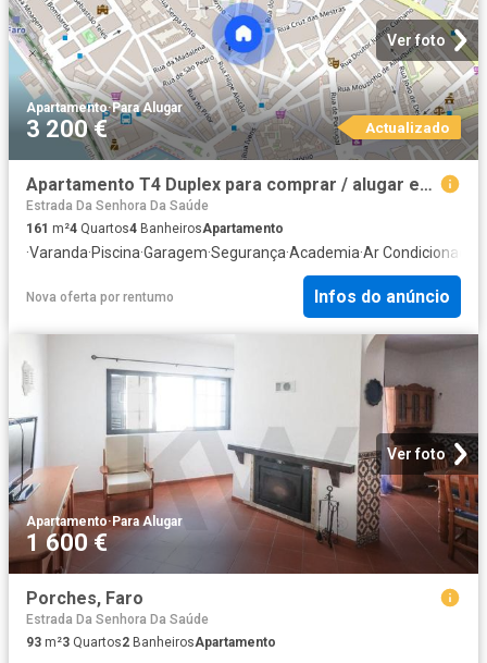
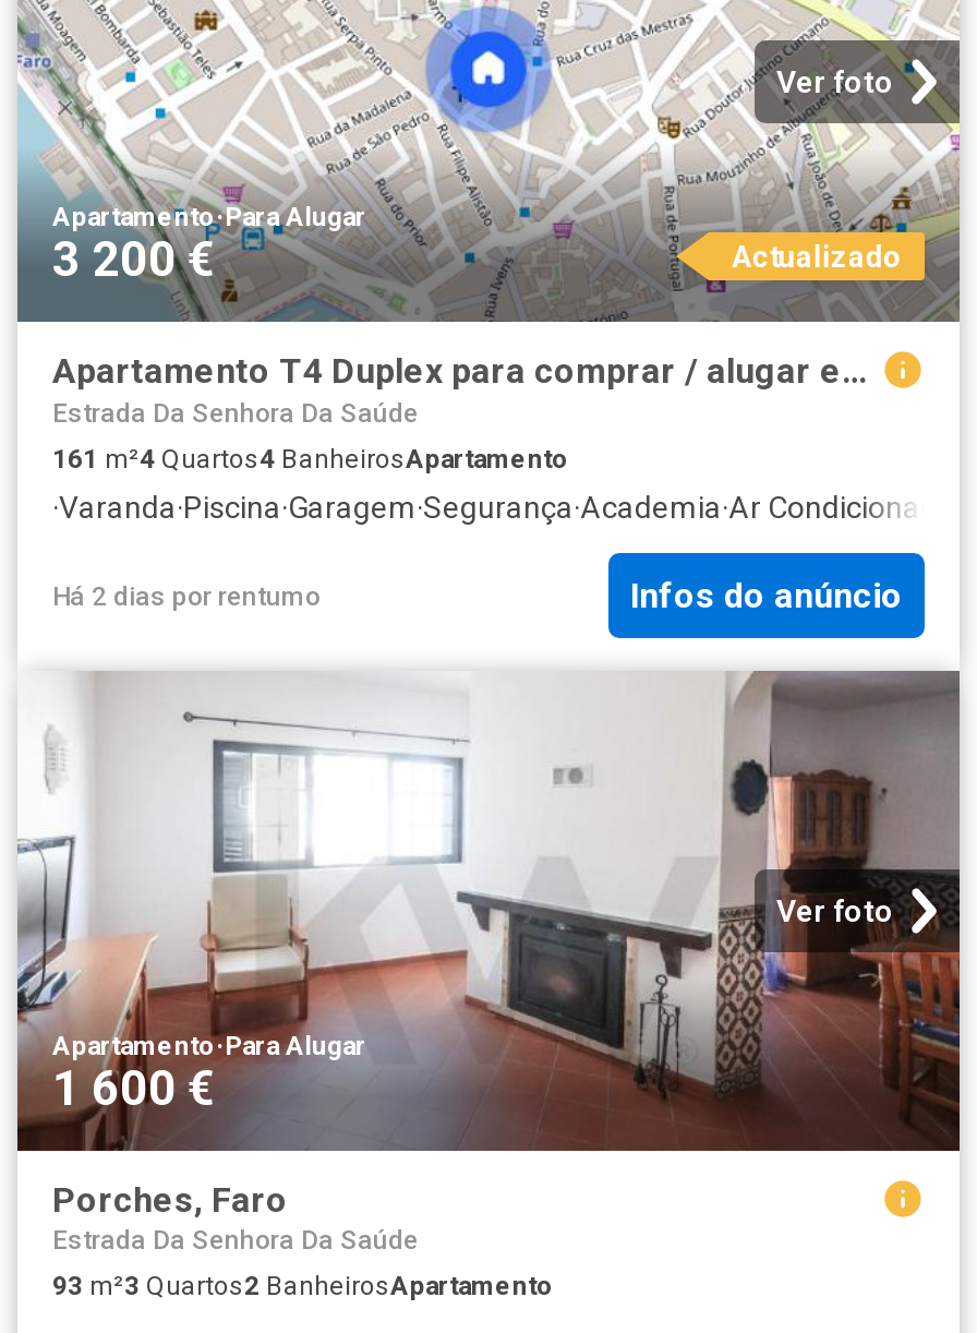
[26,289,174,305] Nova oferta por rentumo -> [52,580,321,611] Há 2 dias por rentumo

